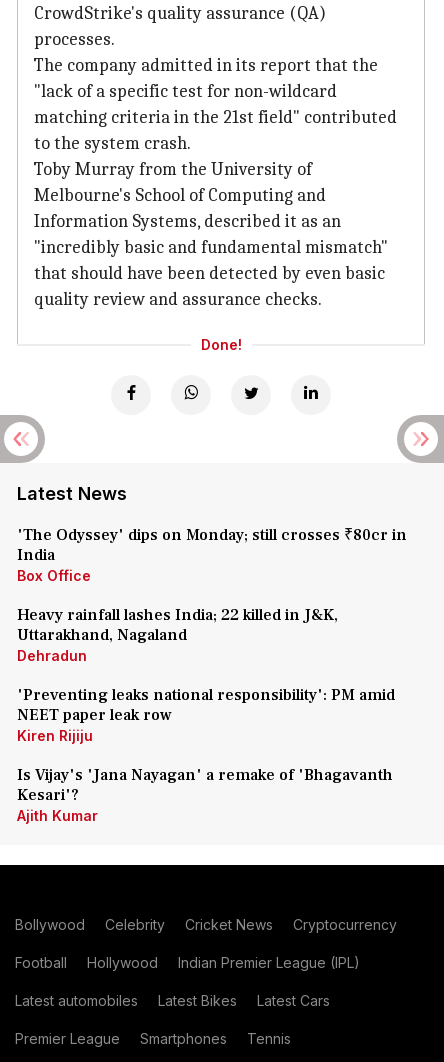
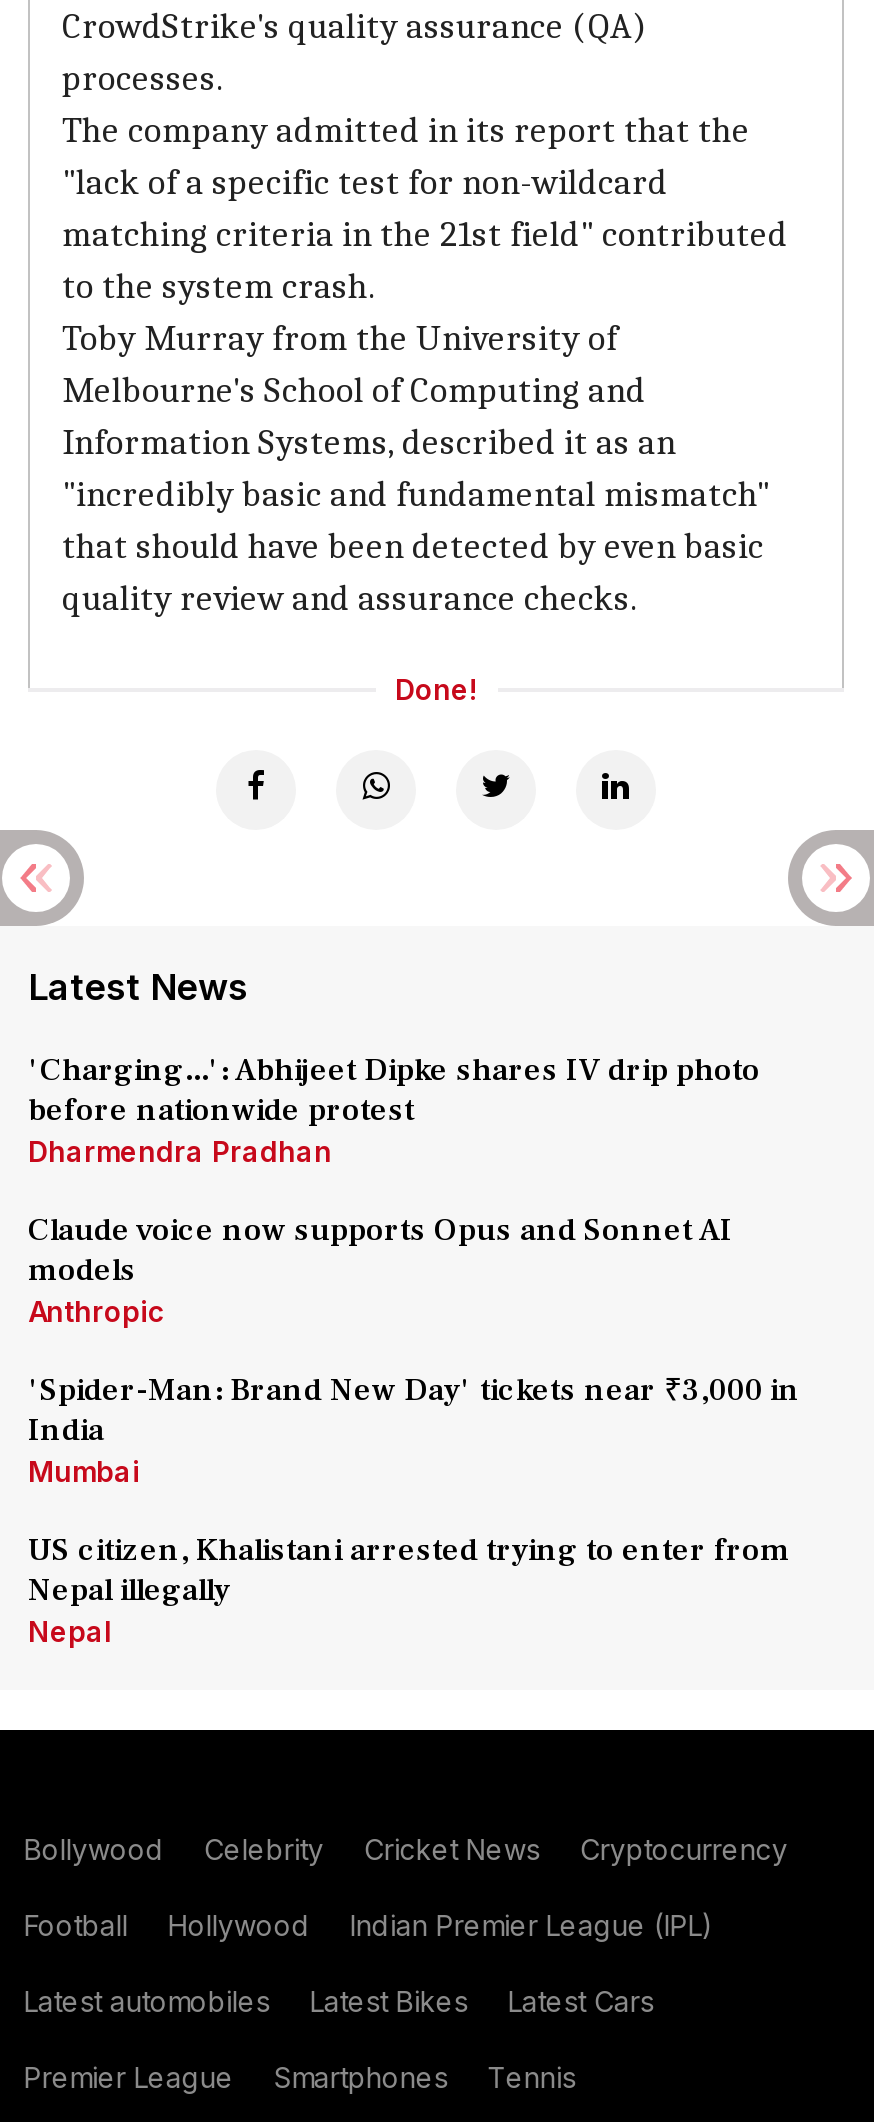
[17,525,407,545] 'The Odyssey' dips on Monday; still crosses ₹80cr in -> [28,1050,800,1410] 'Charging...': Abhijeet Dipke shares IV drip photo | before nationwide protest | Dharmendra Pradhan | Claude voice now supports Opus and Sonnet AI | models | Anthropic | 'Spider-Man: Brand New Day' tickets near ₹3,000 in
moved [17,545,55,565] -> [28,1410,104,1450]: India
[17,567,395,824] Box Office | Heavy rainfall lashes India; 22 killed in J&K, | Uttarakhand, Nagaland | Dehradun | 'Preventing leaks national responsibility': PM amid | NEET paper leak row | Kiren Rijiju | Is Vijay's 'Jana Nayagan' a remake of 'Bhagavanth | Kesari'? | Ajith Kumar -> [28,1454,790,1648] Mumbai | US citizen, Khalistani arrested trying to enter from | Nepal illegally | Nepal

